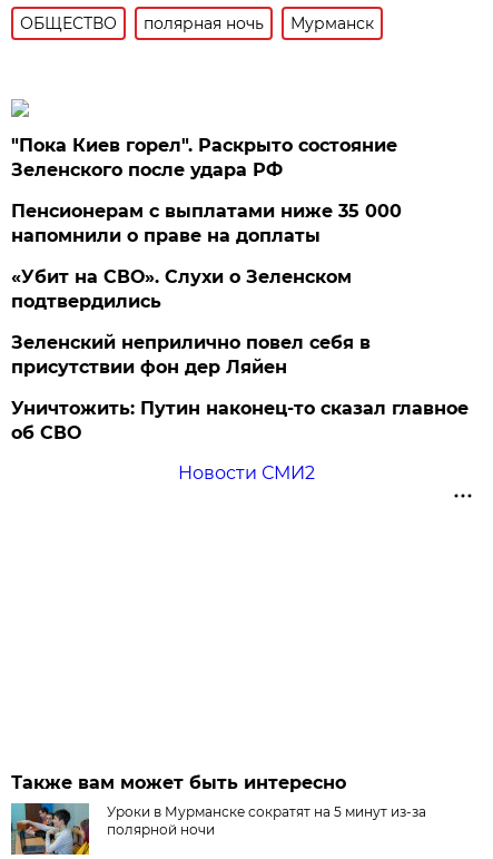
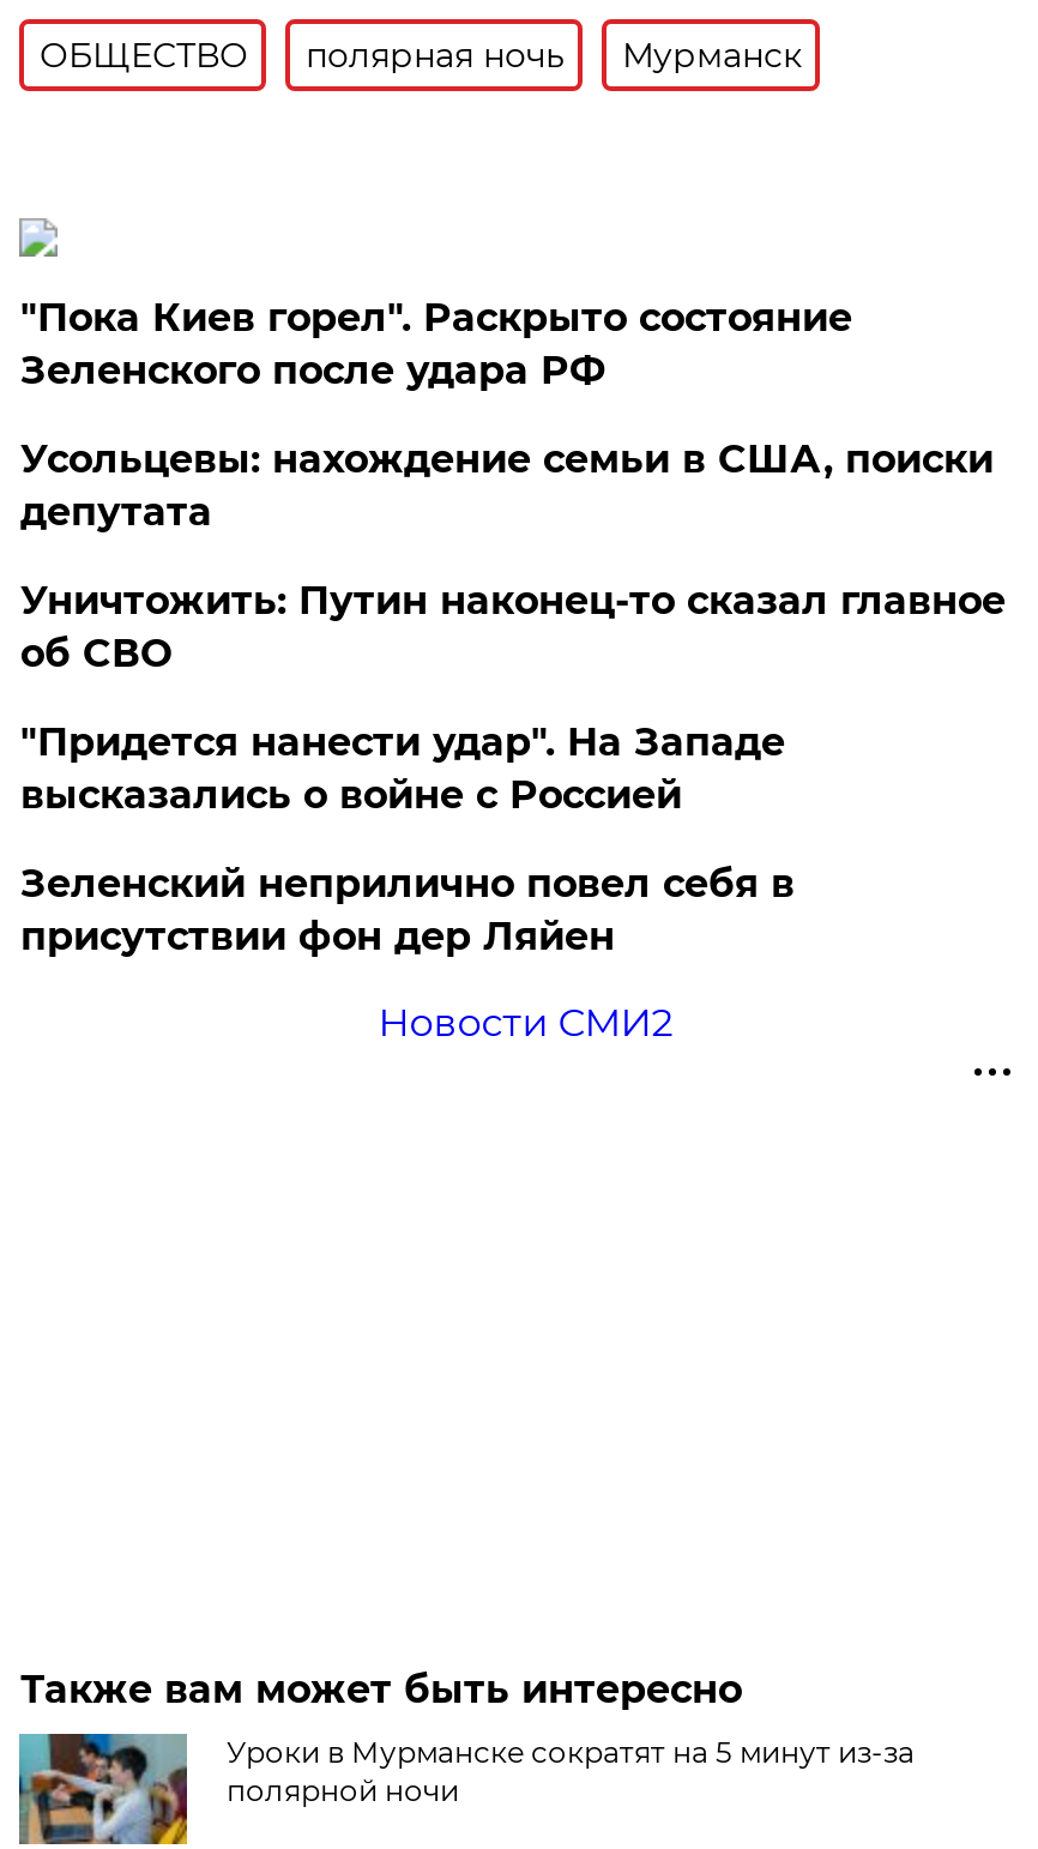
[12,201,402,312] Пенсионерам с выплатами ниже 35 000 | напомнили о праве на доплаты | «Убит на СВО». Слухи о Зеленском | подтвердились -> [20,436,993,818] Усольцевы: нахождение семьи в США, поиски | депутата | "Придется нанести удар". На Западе | высказались о войне с Россией
moved [12,332,371,378] -> [20,861,794,959]: Зеленский неприлично повел cебя в | присутствии фон дер Ляйен
moved [12,398,469,443] -> [20,578,1005,676]: Уничтожить: Путин наконец-то сказал главное | об СВО

